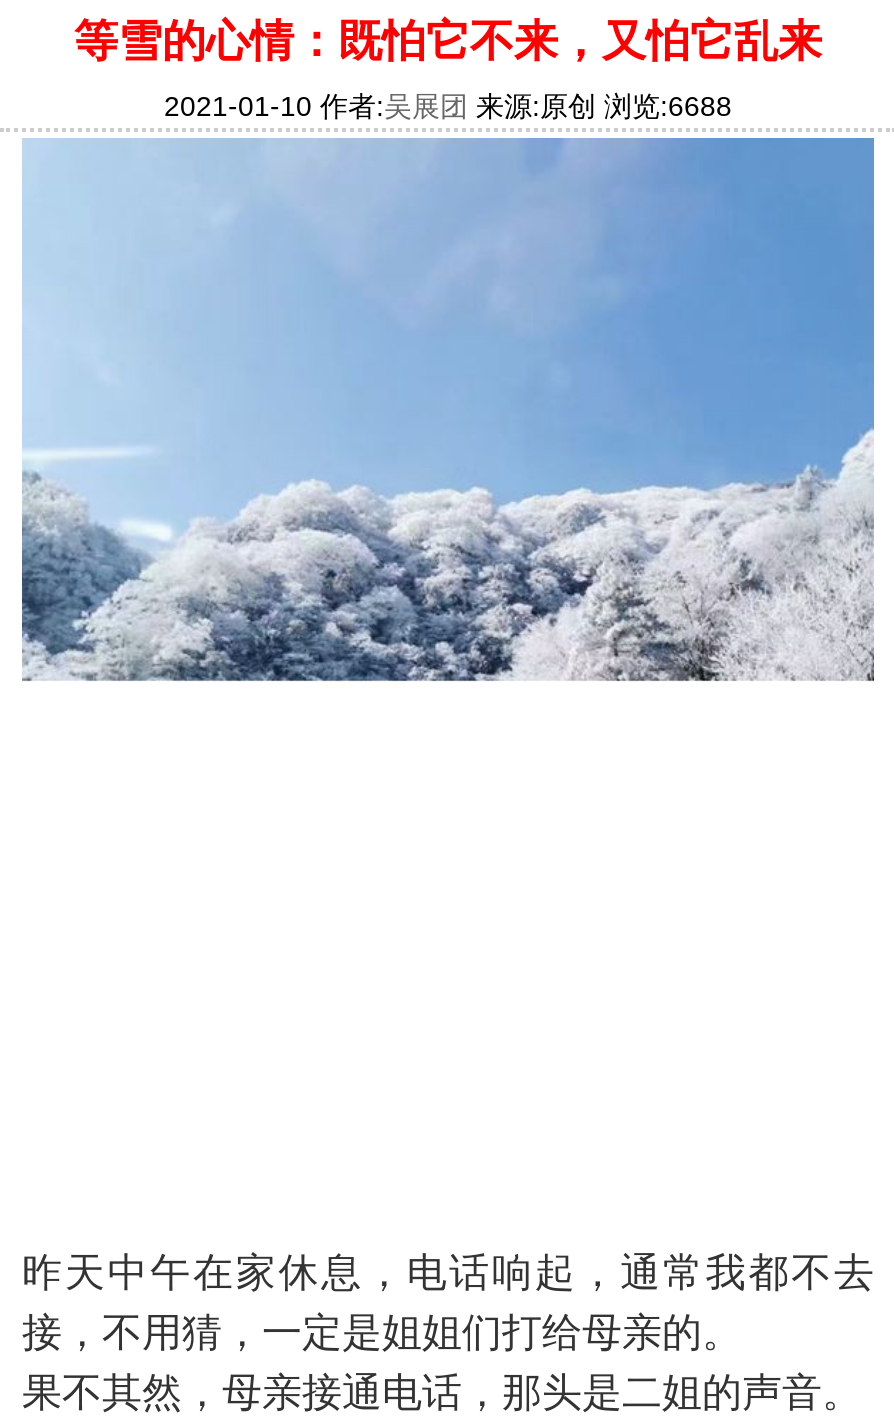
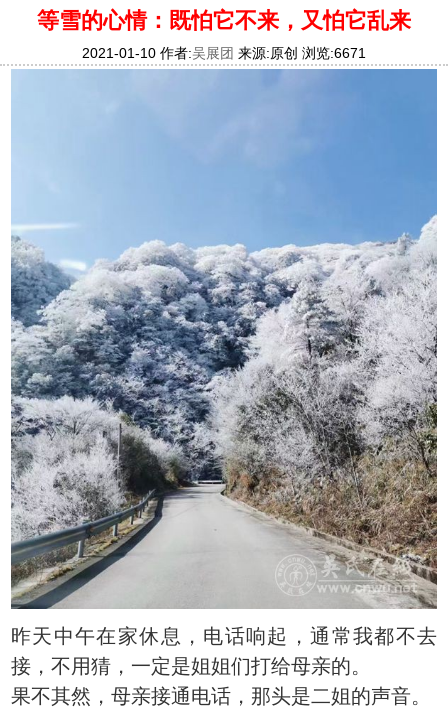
none -> [10,339,438,610] [image]
[164,90,732,122] 2021-01-10 作者:吴展团来源:原创 浏览:6688 -> [82,45,366,61] 2021-01-10 作者:吴展团来源:原创 浏览:6671

